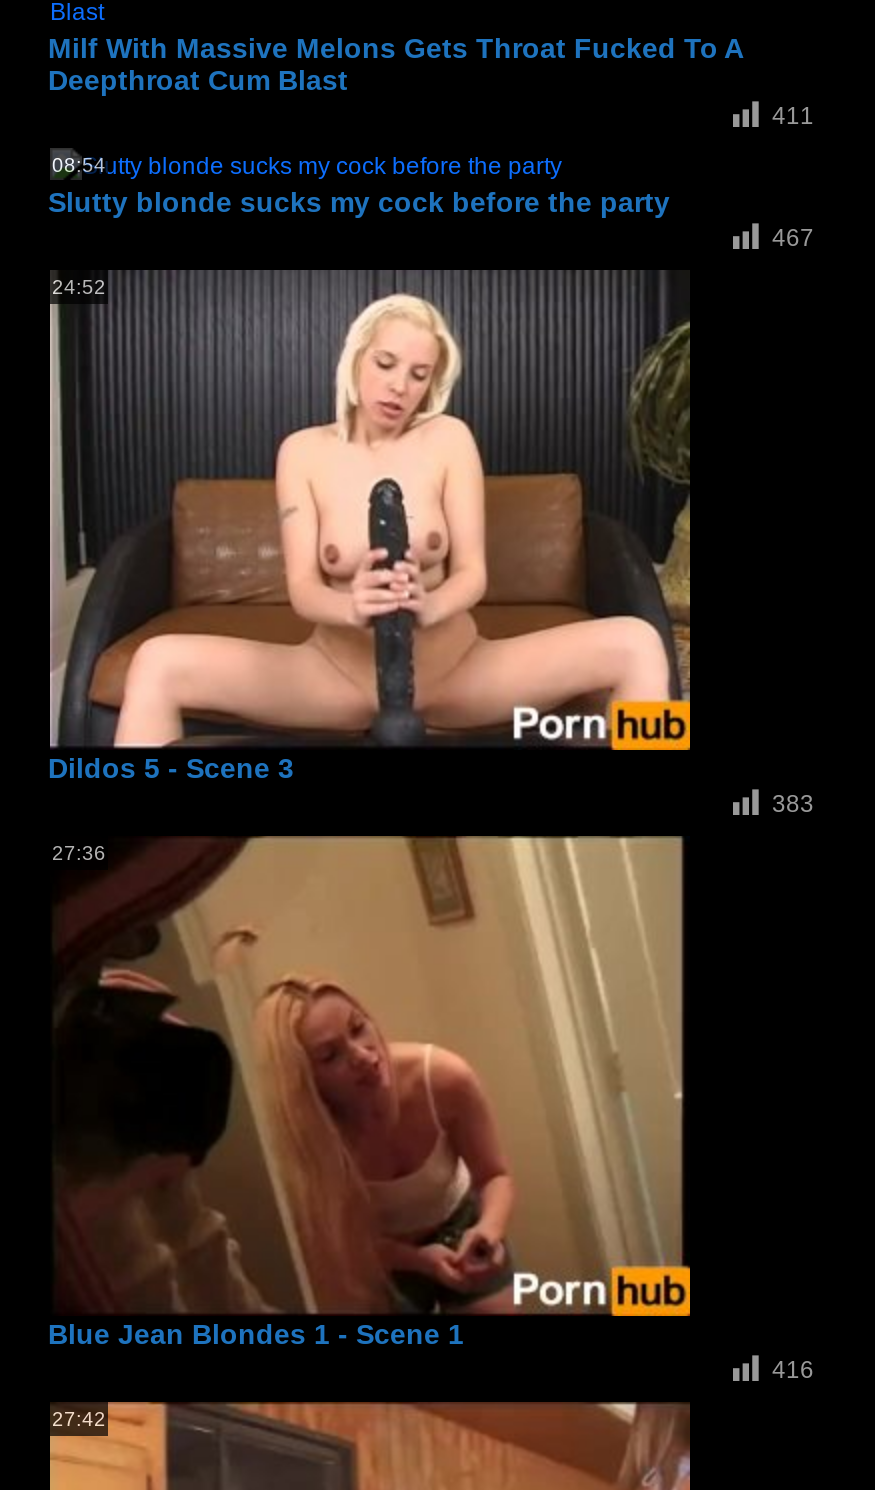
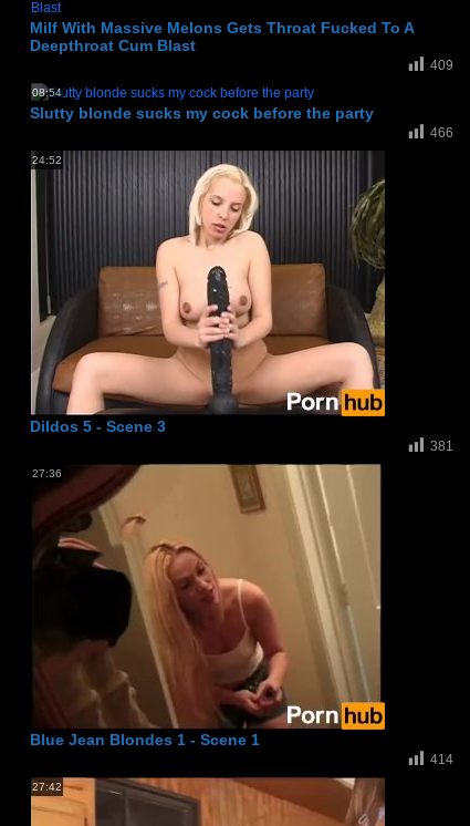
[772,102,814,130] 411 -> [430,58,453,73] 409
[772,224,814,252] 467 -> [430,125,453,141] 466
[772,790,814,818] 383 -> [430,439,453,454] 381
[772,1356,814,1384] 416 -> [430,752,453,768] 414

